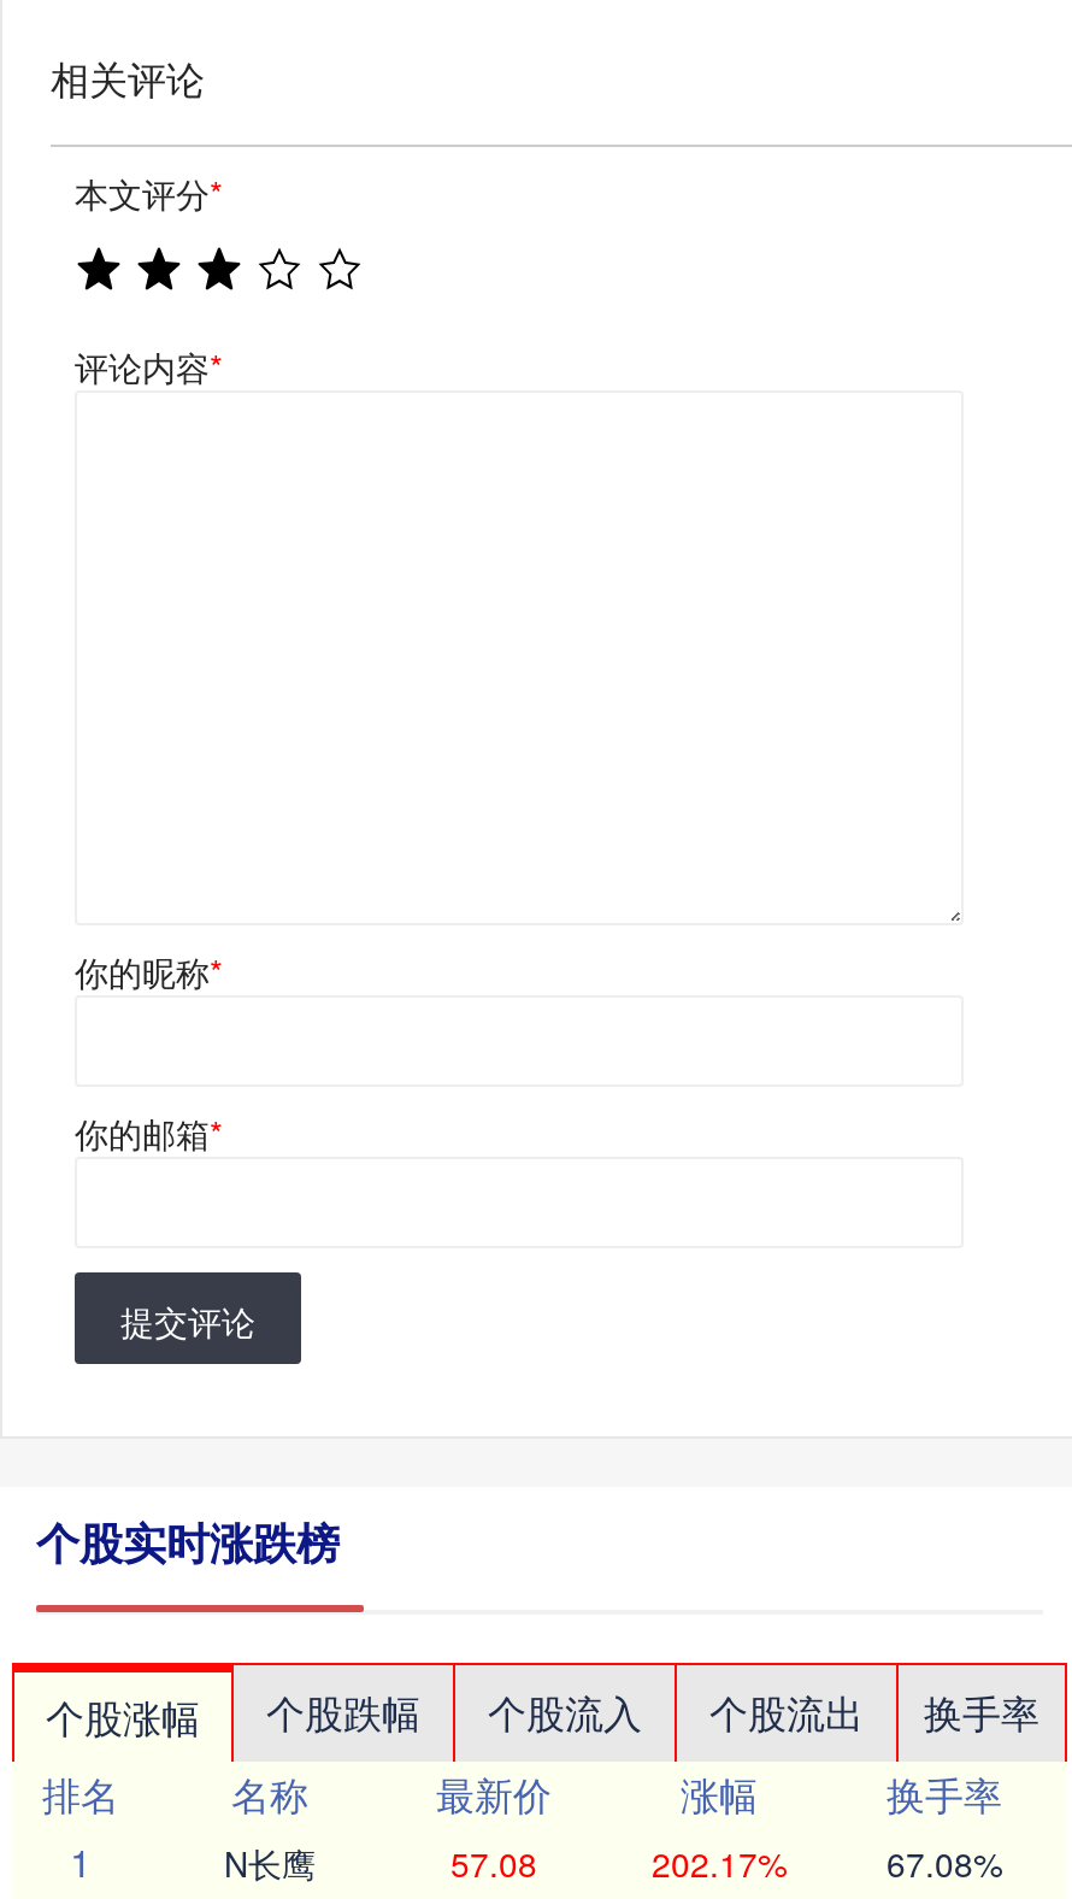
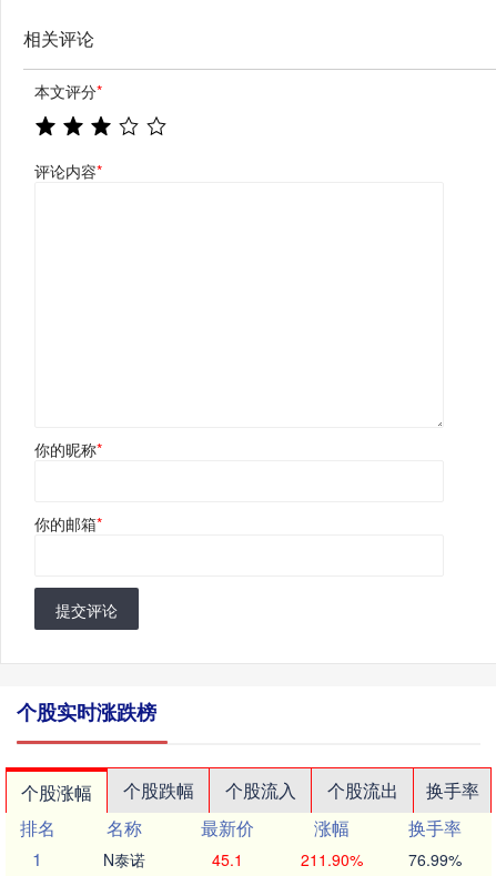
[224,1838,316,1886] N长鹰 -> [103,848,145,870] N泰诺
[450,1838,537,1886] 57.08 -> [212,848,243,870] 45.1
[652,1838,787,1886] 202.17% -> [300,848,362,870] 211.90%
[887,1838,1002,1886] 67.08% -> [408,848,462,870] 76.99%

